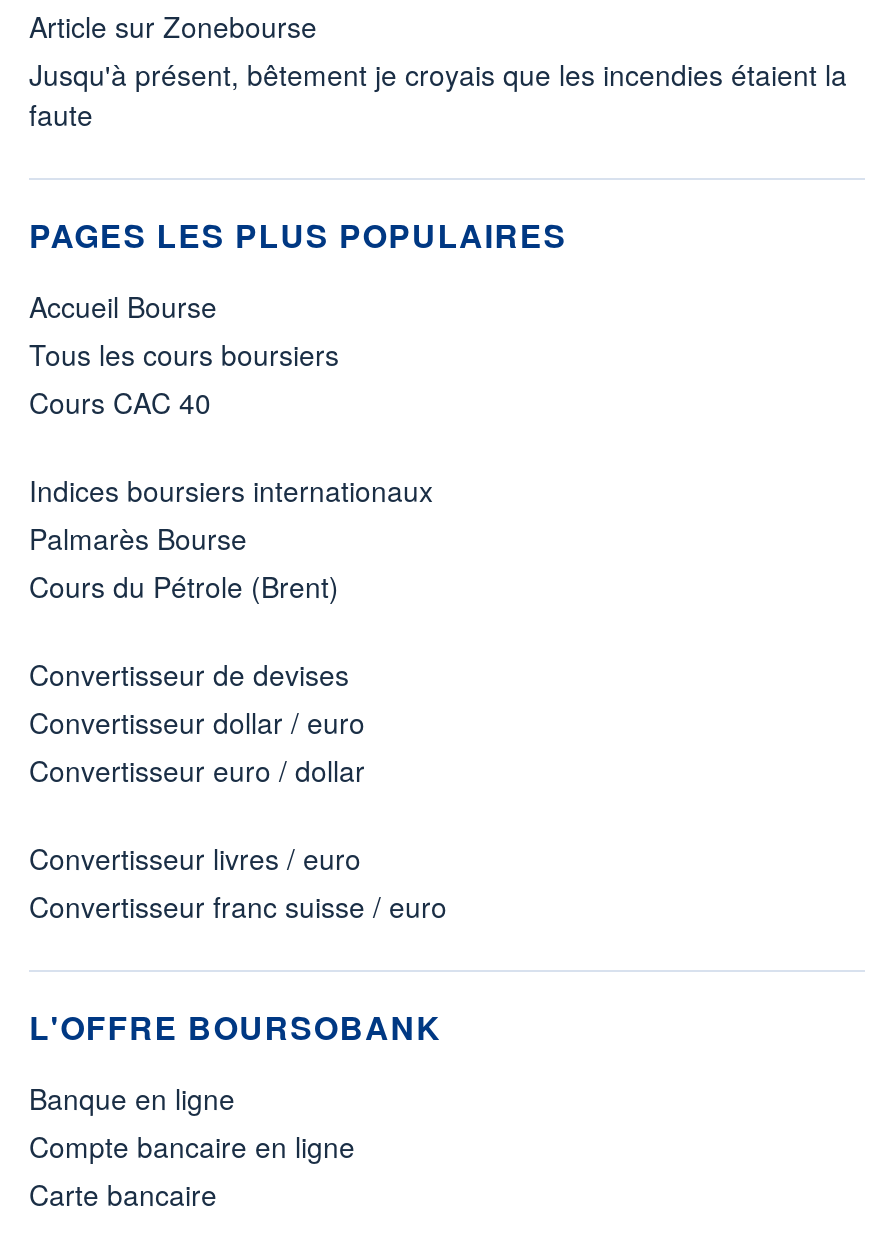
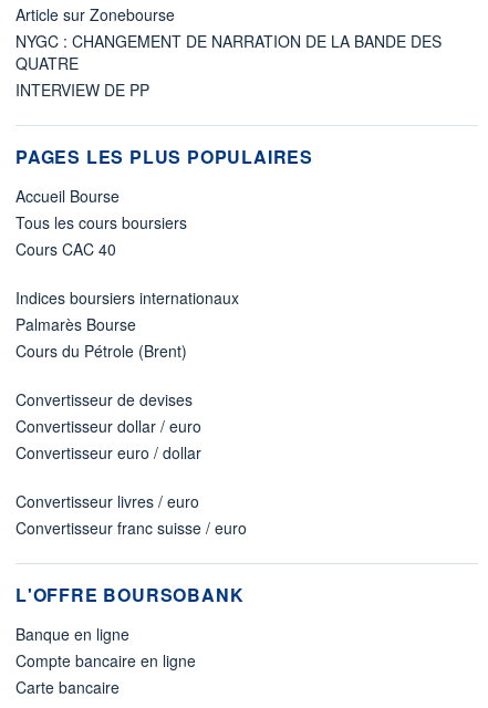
[29,54,847,134] Jusqu'à présent, bêtement je croyais que les incendies étaient la | faute -> [15,30,442,101] NYGC : CHANGEMENT DE NARRATION DE LA BANDE DES | QUATRE | INTERVIEW DE PP

